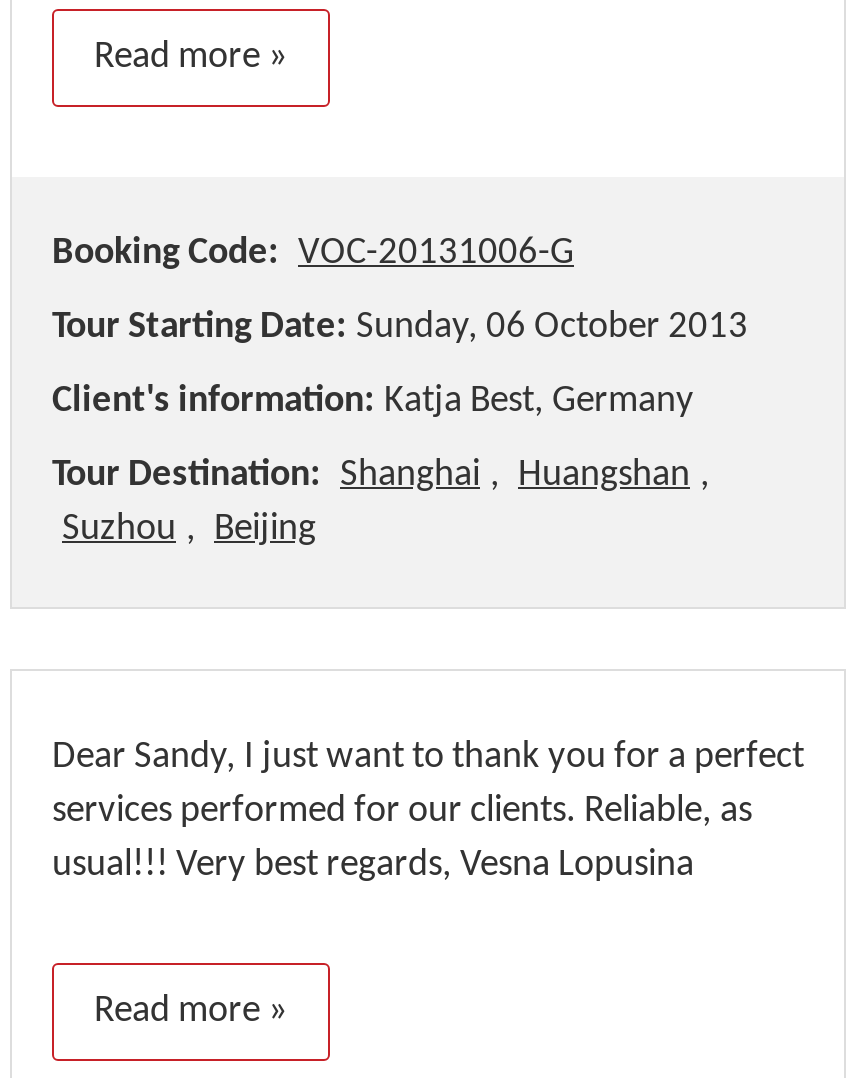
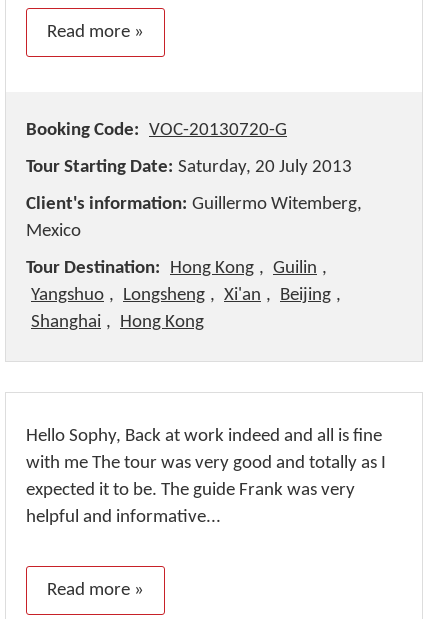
[52,235,574,273] Booking Code: VOC-20131006-G -> [26,121,287,140] Booking Code: VOC-20130720-G
[52,309,748,347] Tour Starting Date: Sunday, 06 October 2013 -> [26,158,352,177] Tour Starting Date: Saturday, 20 July 2013
[52,383,694,421] Client's information: Katja Best, Germany -> [26,195,362,241] Client's information: Guillermo Witemberg, | Mexico
[52,457,710,549] Tour Destination: Shanghai , Huangshan , | Suzhou , Beijing -> [26,259,341,332] Tour Destination: Hong Kong , Guilin , | Yangshuo , Longsheng , Xi'an , Beijing , | Shanghai , Hong Kong
[52,739,804,885] Dear Sandy, I just want to thank you for a perfect | services performed for our clients. Reliable, as | usual!!! Very best regards, Vesna Lopusina -> [26,427,386,527] Hello Sophy, Back at work indeed and all is fine | with me The tour was very good and totally as I | expected it to be. The guide Frank was very | helpful and informative...

